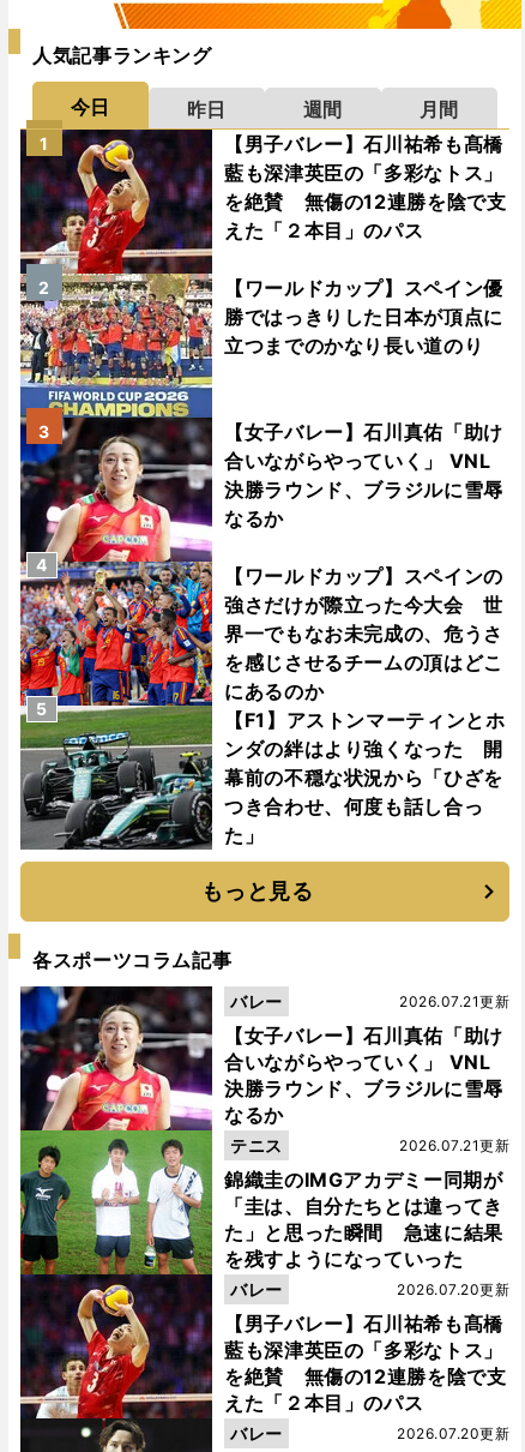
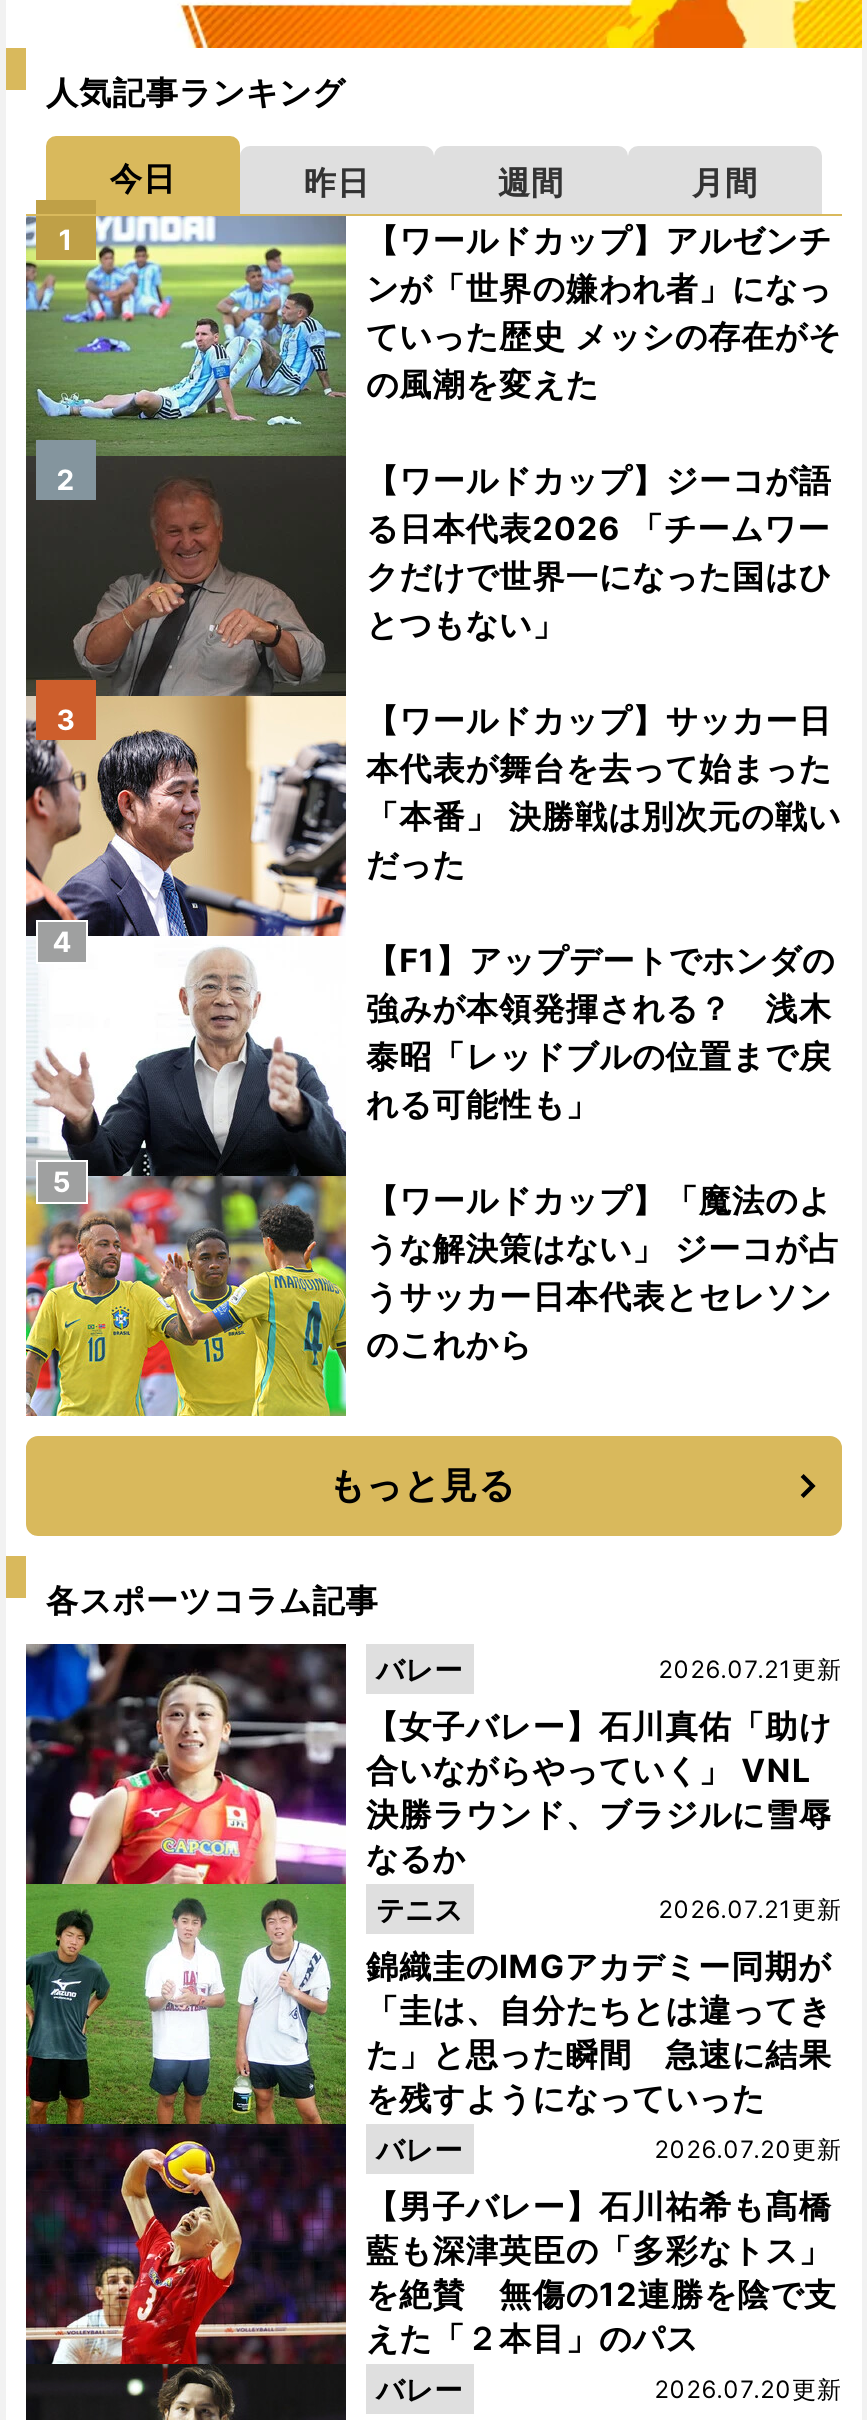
[19,128,507,851] [image] | 【男子バレー】石川祐希も髙橋 | 藍も深津英臣の「多彩なトス」 | を絶賛 無傷の12連勝を陰で支 | えた「２本目」のパス -> [24,214,841,1418] [image] | 【ワールドカップ】アルゼンチ | ンが「世界の嫌われ者」になっ | ていった歴史 メッシの存在がそ | の風潮を変えた
[224,276,503,358] 【ワールドカップ】スペイン優 | 勝ではっきりした日本が頂点に | 立つまでのかなり長い道のり -> [366,460,832,644] 【ワールドカップ】ジーコが語 | る日本代表2026 「チームワー | クだけで世界一になった国はひ | とつもない」
[224,420,503,530] 【女子バレー】石川真佑「助け | 合いながらやっていく」 VNL | 決勝ラウンド、ブラジルに雪辱 | なるか -> [366,700,841,884] 【ワールドカップ】サッカー日 | 本代表が舞台を去って始まった | 「本番」 決勝戦は別次元の戦い | だった
[224,564,503,703] 【ワールドカップ】スペインの | 強さだけが際立った今大会 世 | 界一でもなお未完成の、危うさ | を感じさせるチームの頂はどこ | にあるのか -> [366,940,835,1124] 【F1】アップデートでホンダの | 強みが本領発揮される？ 浅木 | 泰昭「レッドブルの位置まで戻 | れる可能性も」
[224,708,505,847] 【F1】アストンマーティンとホ | ンダの絆はより強くなった 開 | 幕前の不穏な状況から「ひざを | つき合わせ、何度も話し合っ | た」 -> [366,1180,841,1364] 【ワールドカップ】「魔法のよ | うな解決策はない」 ジーコが占 | うサッカー日本代表とセレソン | のこれから

